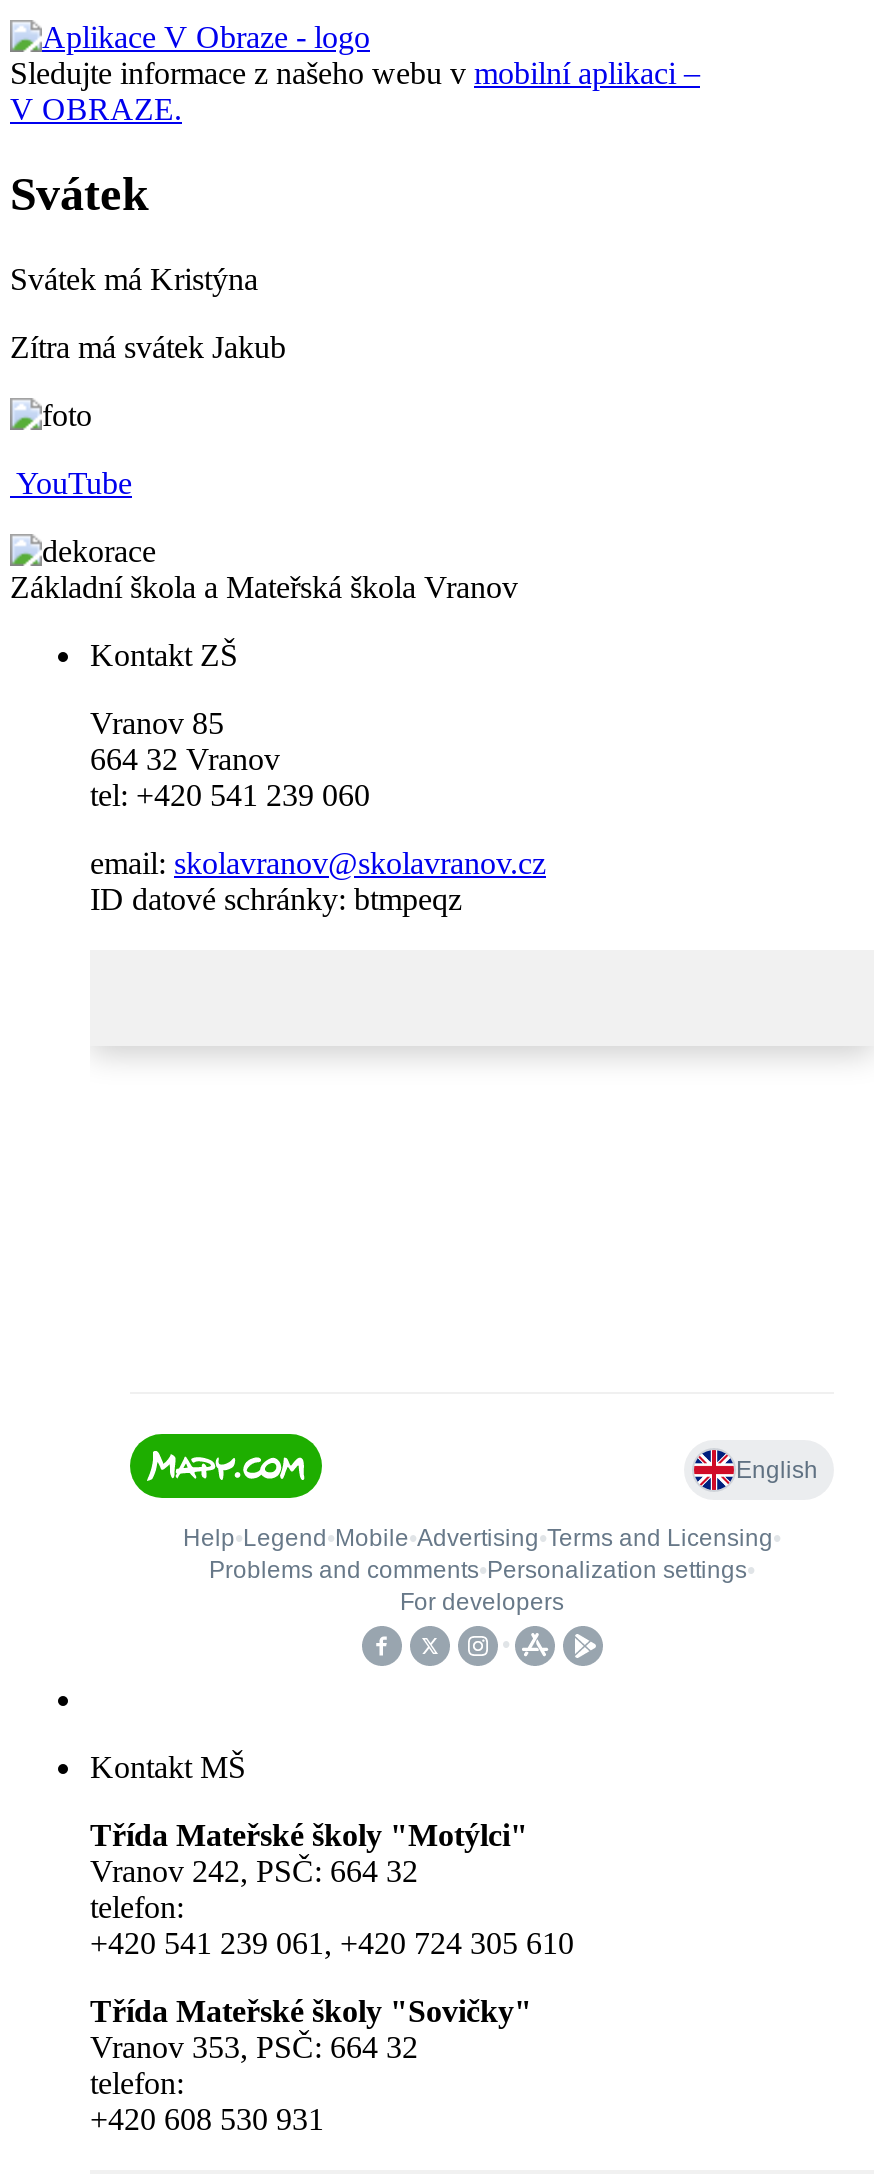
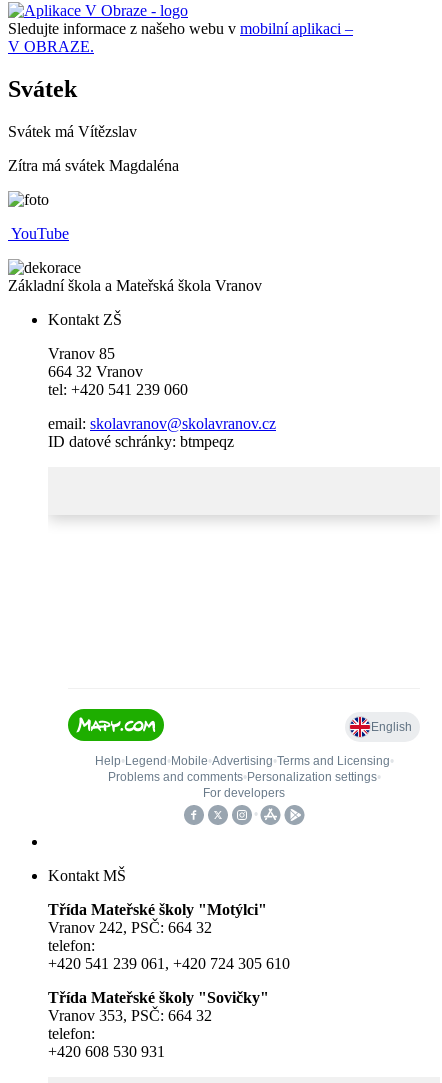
[10,261,258,295] Svátek má Kristýna -> [8,123,137,140] Svátek má Vítězslav
[10,329,286,363] Zítra má svátek Jakub -> [8,157,179,174] Zítra má svátek Magdaléna

